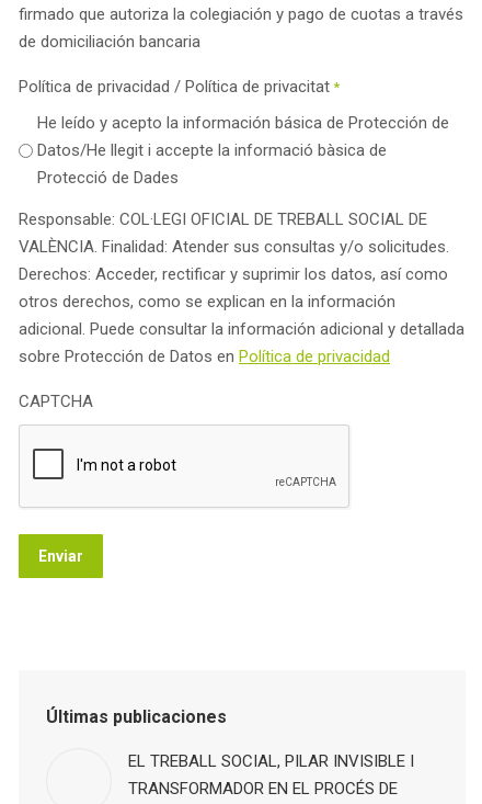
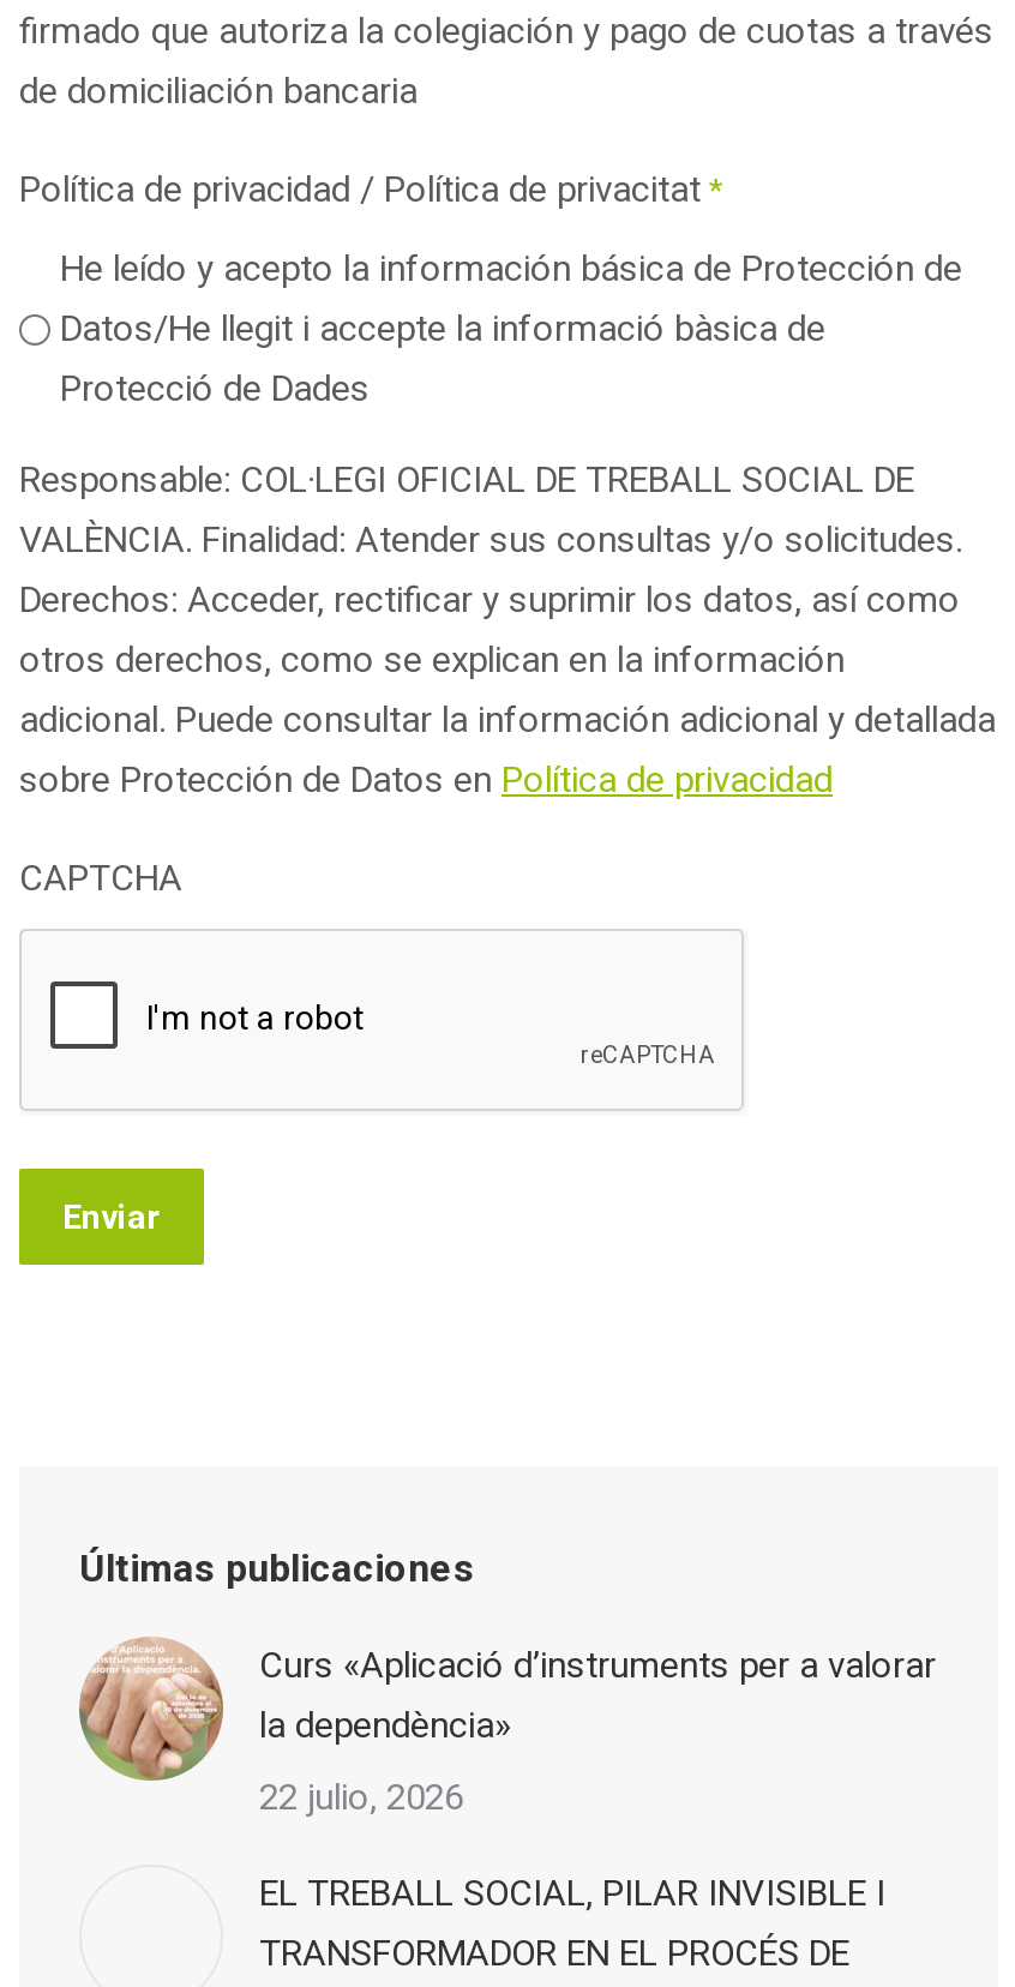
none -> [77,1634,936,1819] [image] | Curs «Aplicació d’instruments per a valorar | la dependència» | 22 julio, 2026

